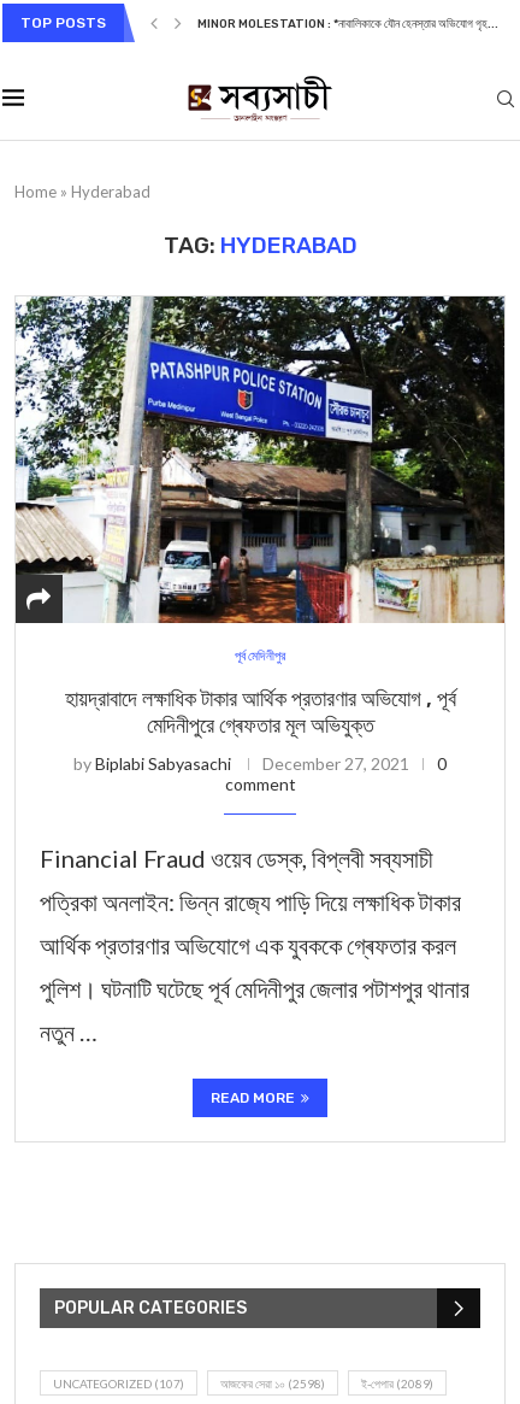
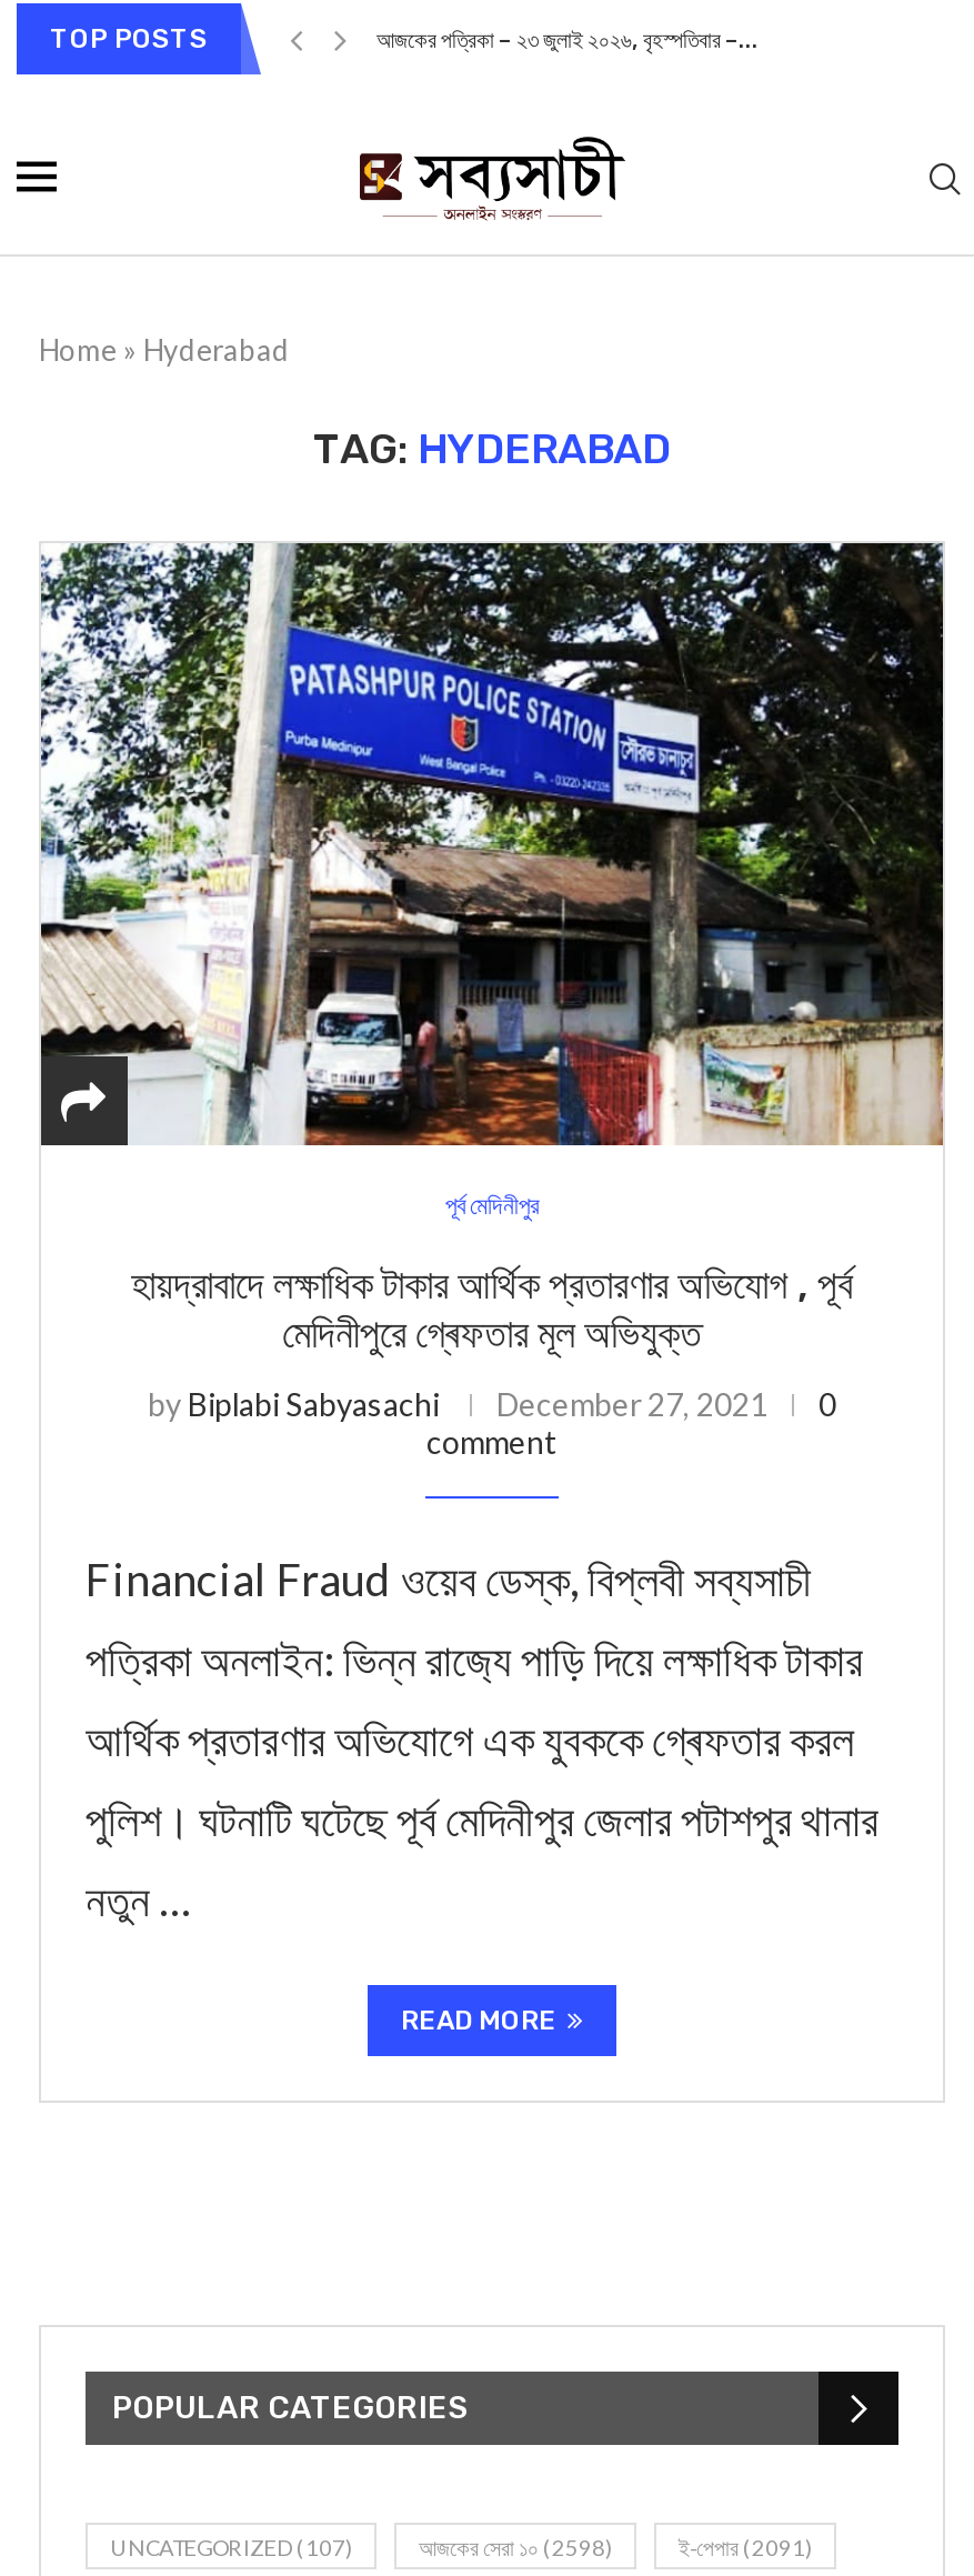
[197,17,498,31] MINOR MOLESTATION : *নাবালিকাকে যৌন হেনস্তার অভিযোগ গৃহ... -> [376,28,759,54] আজকের পত্রিকা – ২৩ জুলাই ২০২৬, বৃহস্পতিবার –...
[361,1376,433,1391] ই-পেপার (2089) -> [679,2534,812,2560] ই-পেপার (2091)

